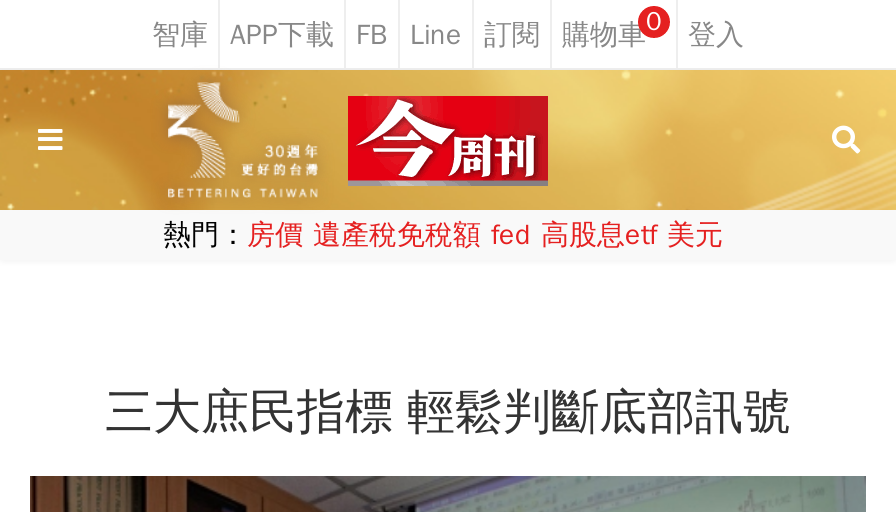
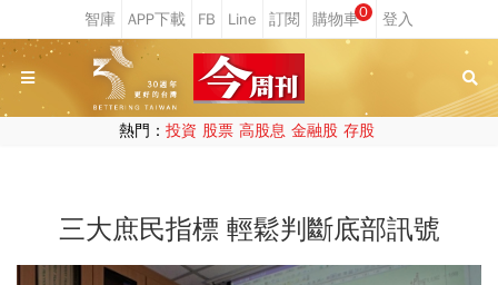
[163,218,723,252] 熱門：房價 遺產稅免稅額 fed 高股息etf 美元 -> [118,121,374,140] 熱門：投資 股票 高股息 金融股 存股

